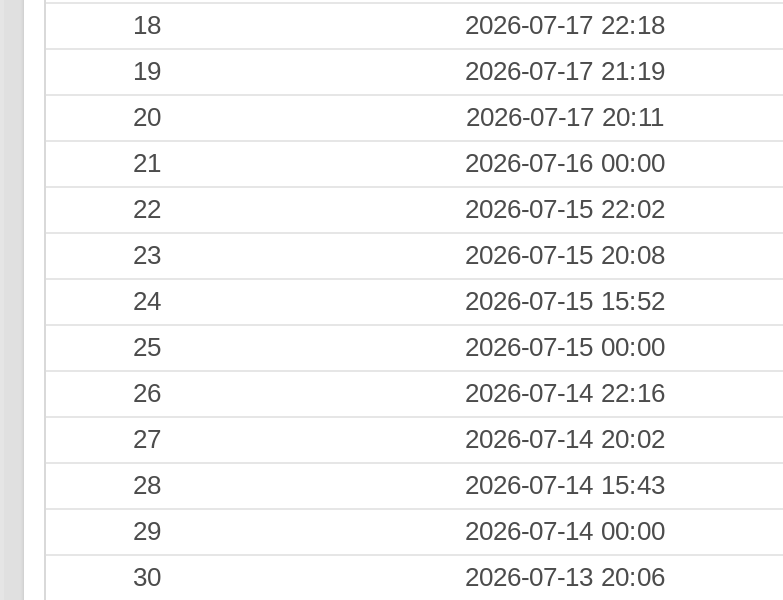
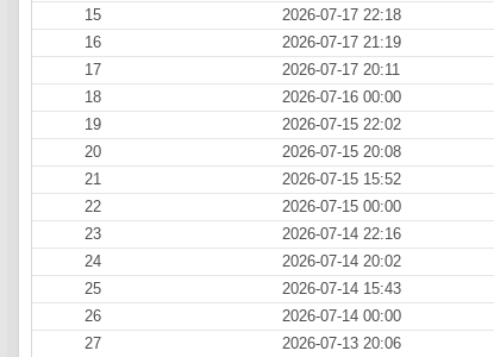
[133,10,161,40] 18 -> [84,6,101,24] 15
[133,56,161,86] 19 -> [84,33,101,51] 16
[133,102,161,132] 20 -> [84,61,101,79] 17
[133,148,161,178] 21 -> [84,88,101,106] 18
[133,194,161,224] 22 -> [84,115,101,133] 19
[133,240,161,270] 23 -> [84,143,101,161] 20
[133,286,161,316] 24 -> [84,170,101,188] 21
[133,332,161,362] 25 -> [84,198,101,215] 22
[133,378,161,408] 26 -> [84,225,101,243] 23
[133,424,161,454] 27 -> [84,252,101,270] 24
[133,470,161,500] 28 -> [84,280,101,297] 25
[133,516,161,546] 29 -> [84,307,101,325] 26
[133,562,161,592] 30 -> [84,334,101,352] 27

